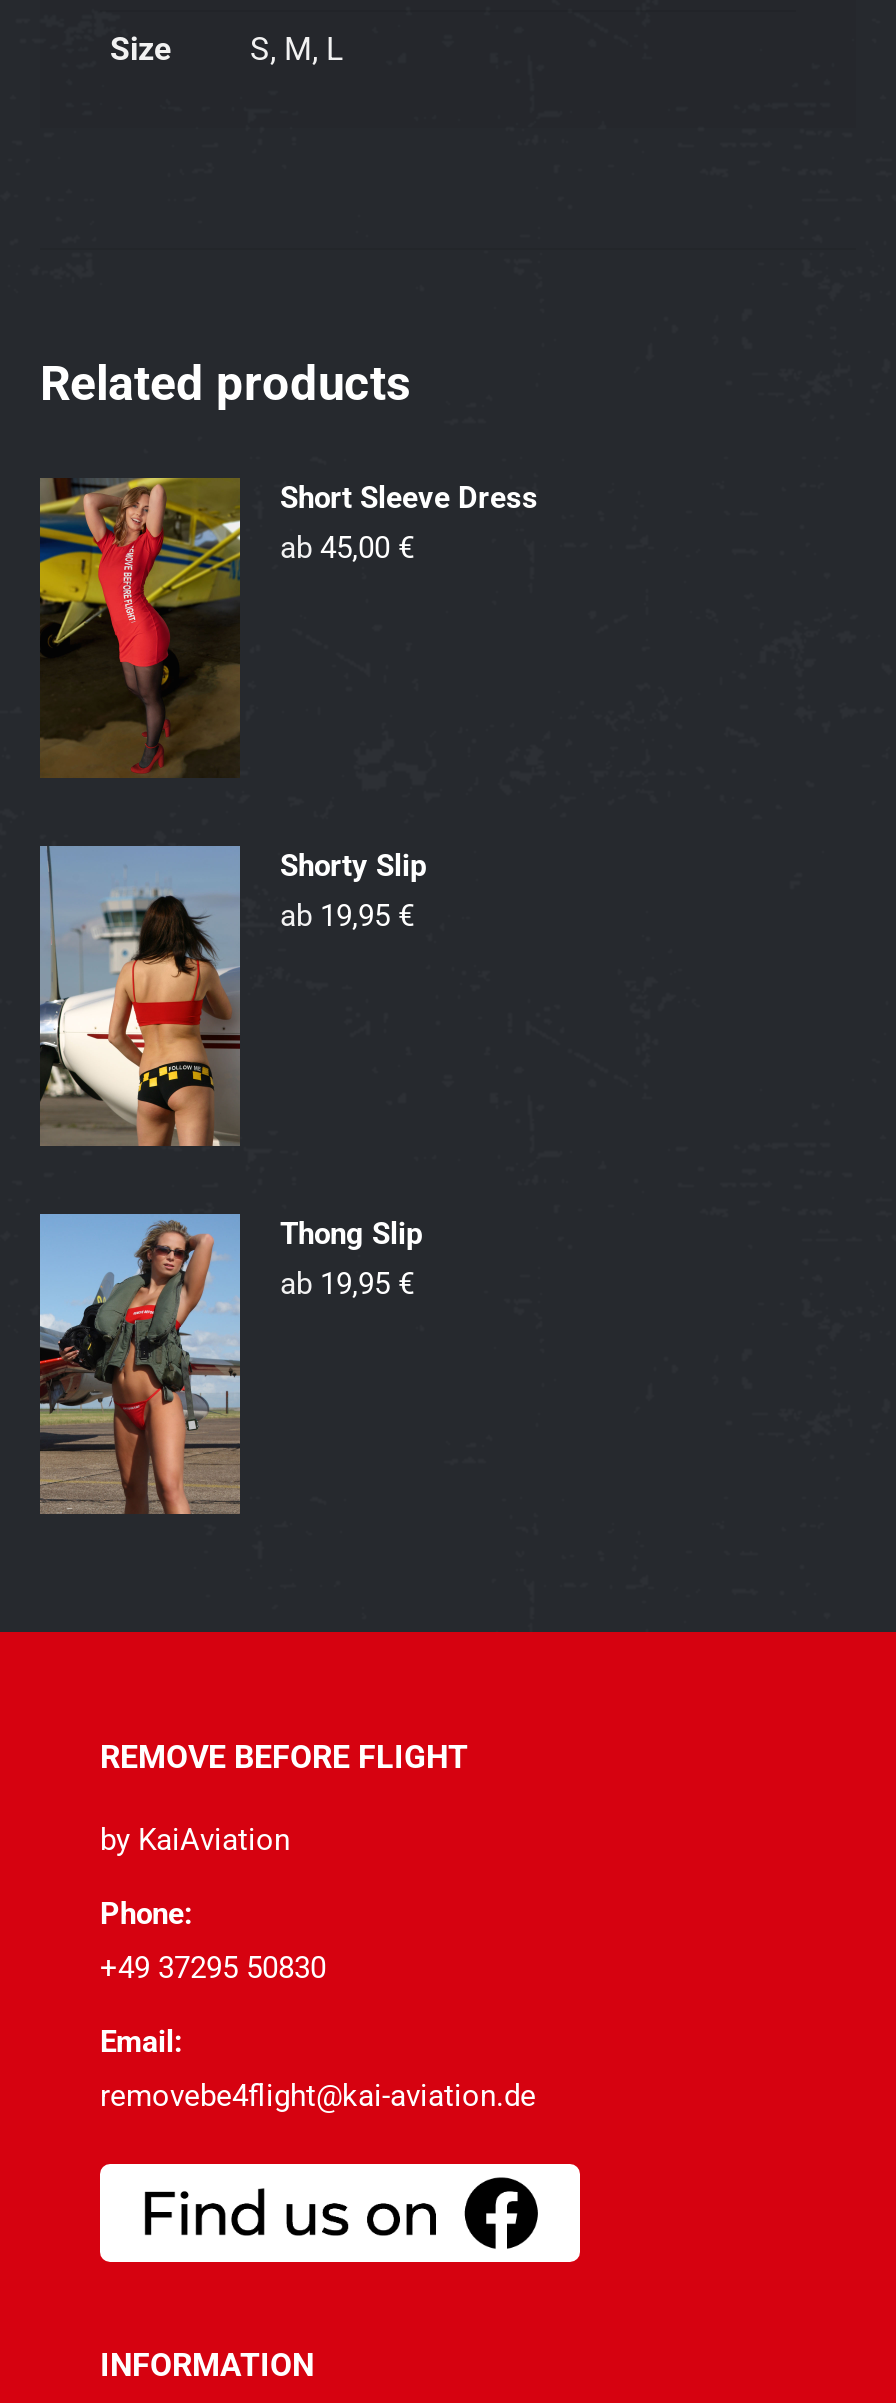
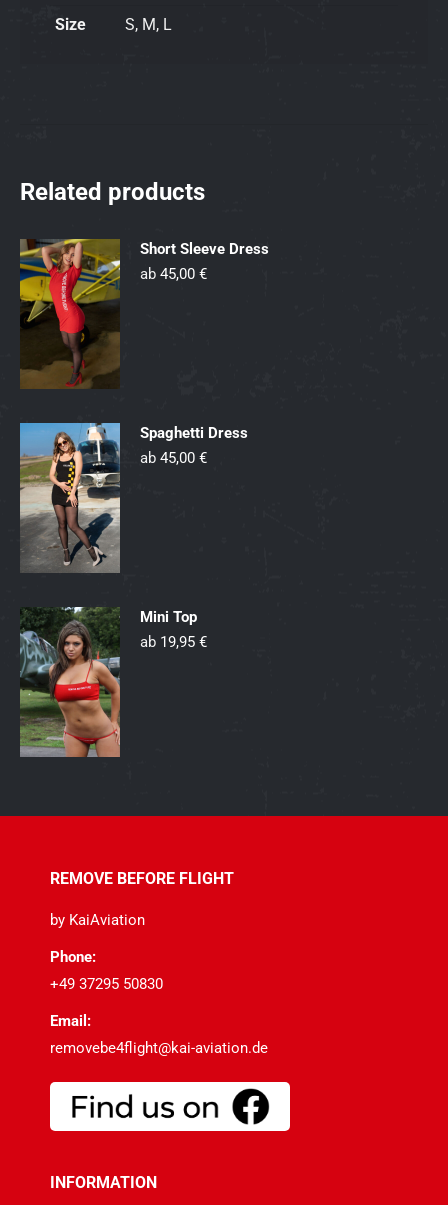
[38,846,426,1146] [image] | Shorty Slip | ab 19,95 € -> [20,423,248,573] [image] | Spaghetti Dress | ab 45,00 €
[38,1212,422,1514] [image] | Thong Slip -> [19,606,197,757] [image] | Mini Top

